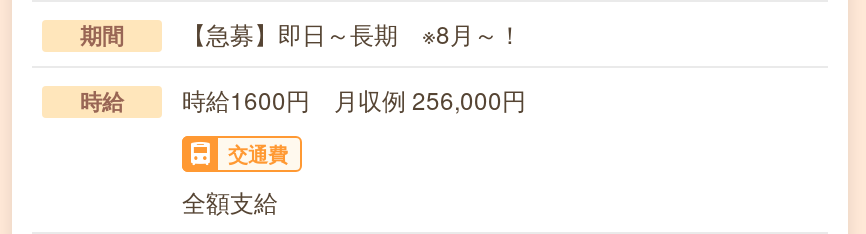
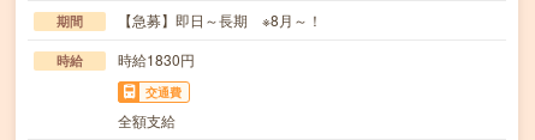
[182,82,526,116] 時給1600円 月収例 256,000円 -> [118,49,195,69] 時給1830円

